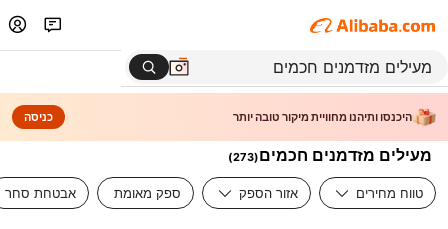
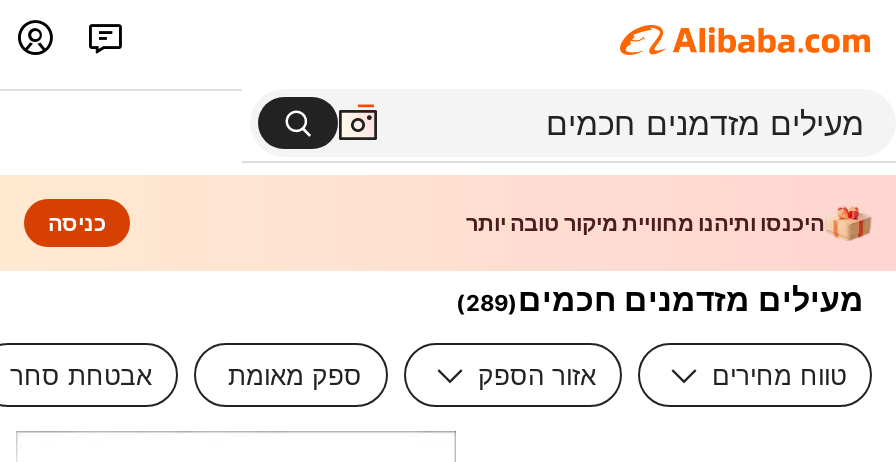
[228,145,432,165] מעילים מזדמנים חכמים(273) -> [456,279,864,319] מעילים מזדמנים חכמים(289)

